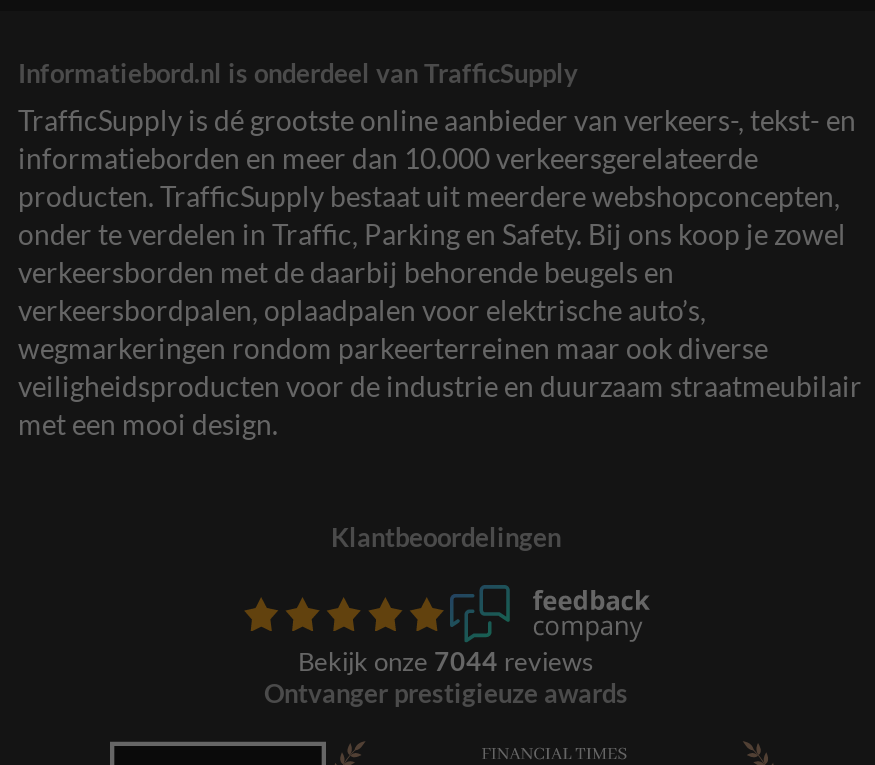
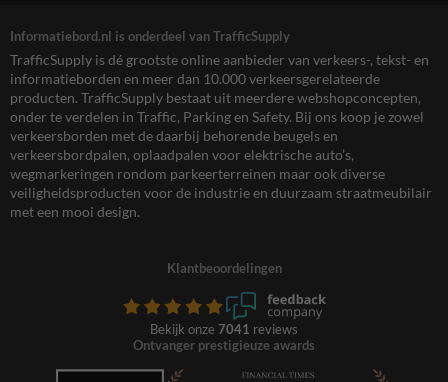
[298,644,594,676] Bekijk onze 7044 reviews -> [150,321,298,337] Bekijk onze 7041 reviews

